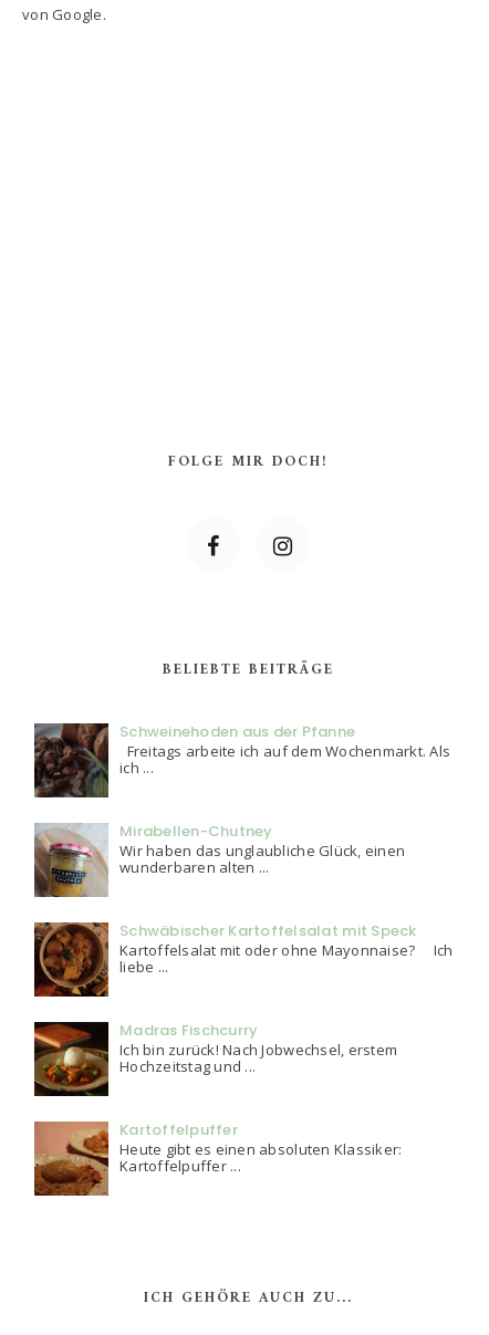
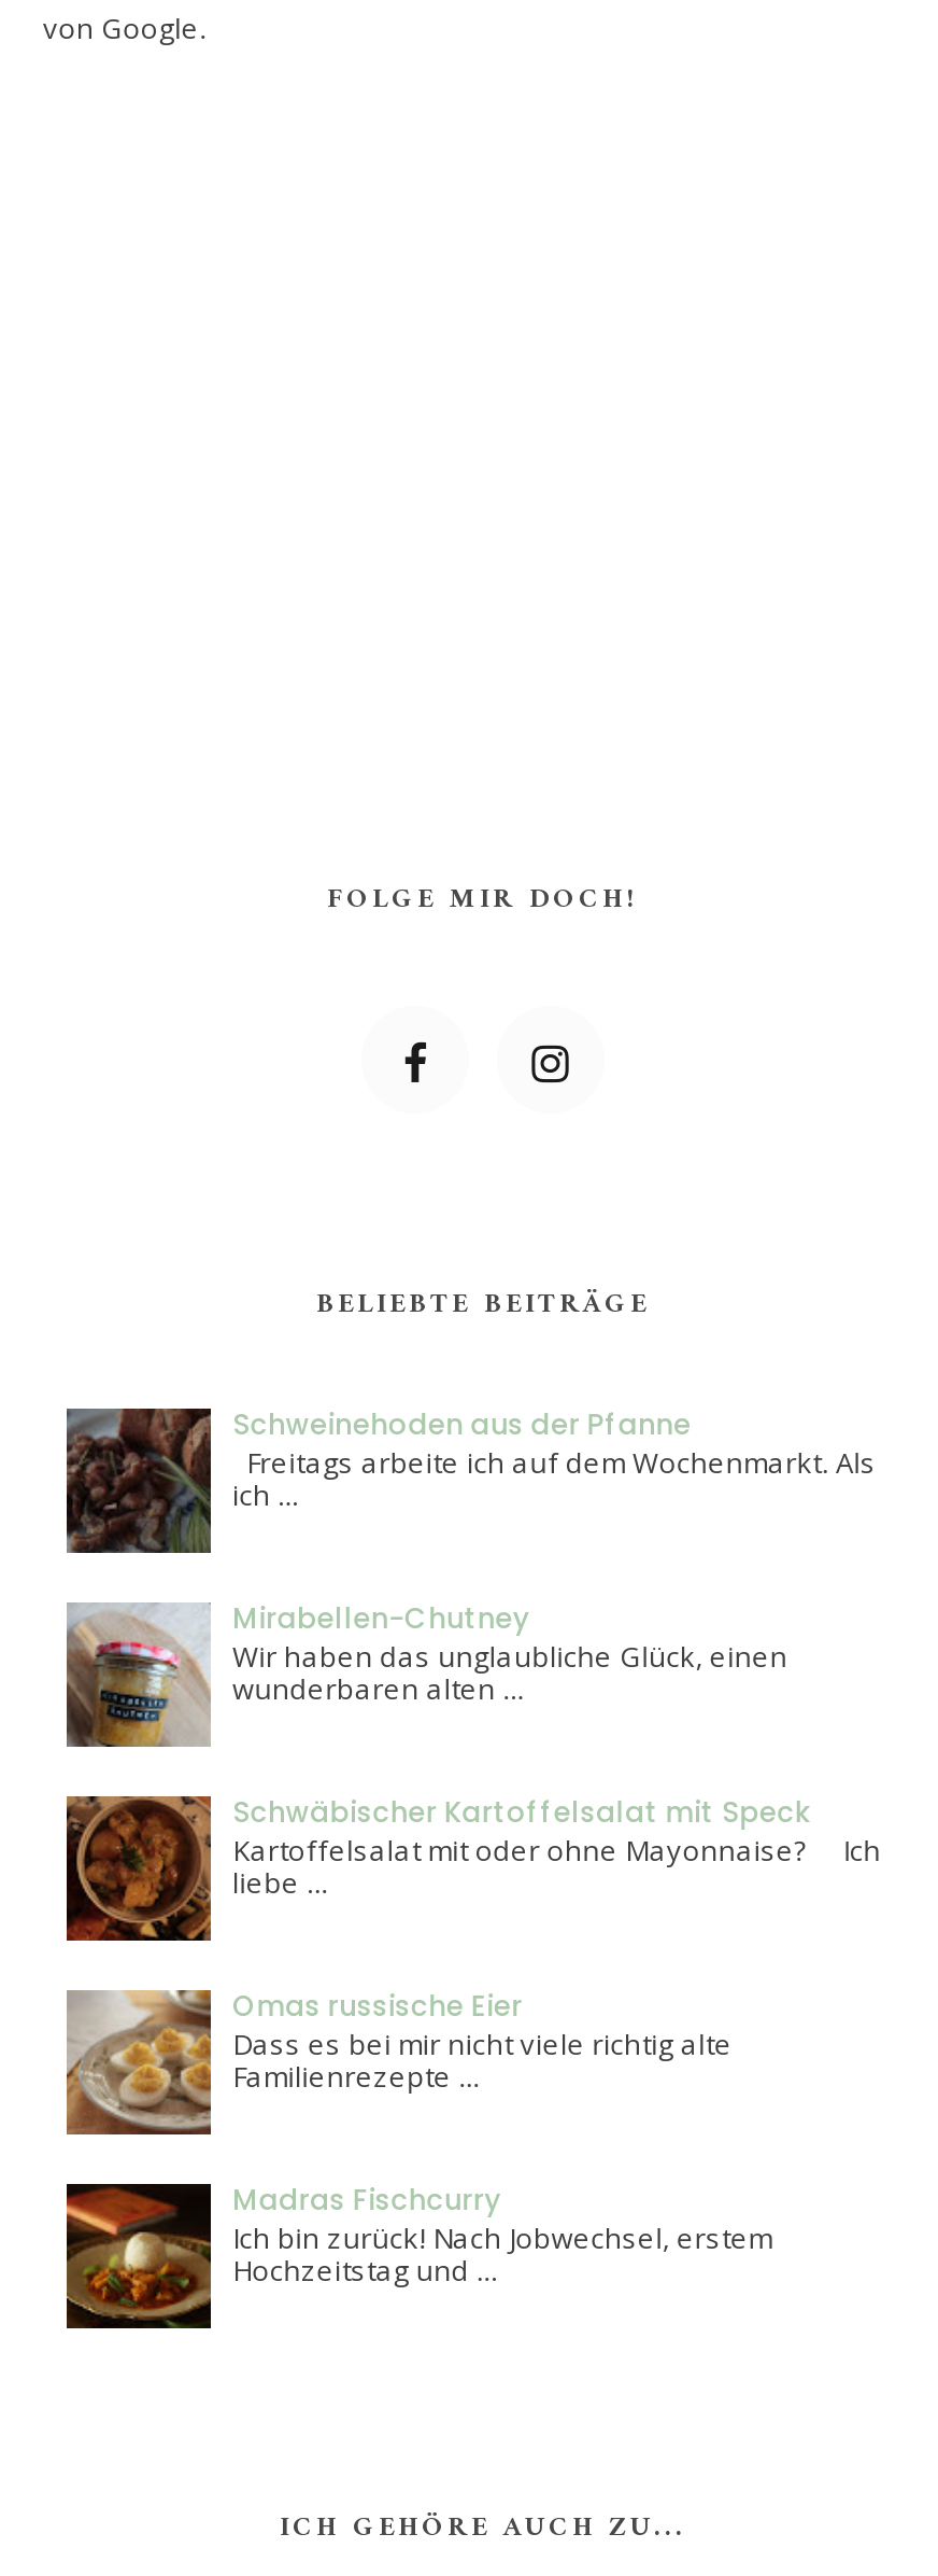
none -> [65,1986,732,2134] [image] | Omas russische Eier | Dass es bei mir nicht viele richtig alte | Familienrezepte ...
moved [32,1020,397,1097] -> [62,2179,773,2330]: [image] | Madras Fischcurry | Ich bin zurück! Nach Jobwechsel, erstem | Hochzeitstag und ...
[33,1119,402,1197] [image] | Kartoffelpuffer | Heute gibt es einen absoluten Klassiker: | Kartoffelpuffer ... -> none

